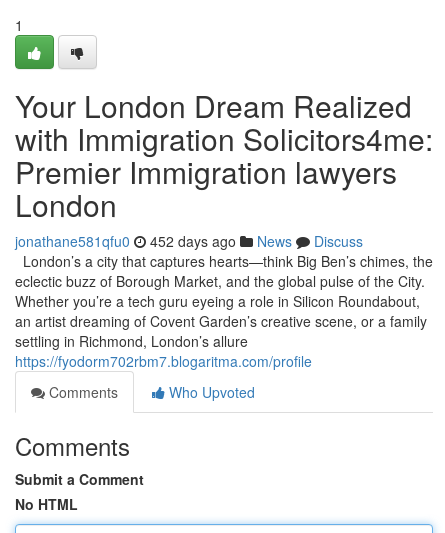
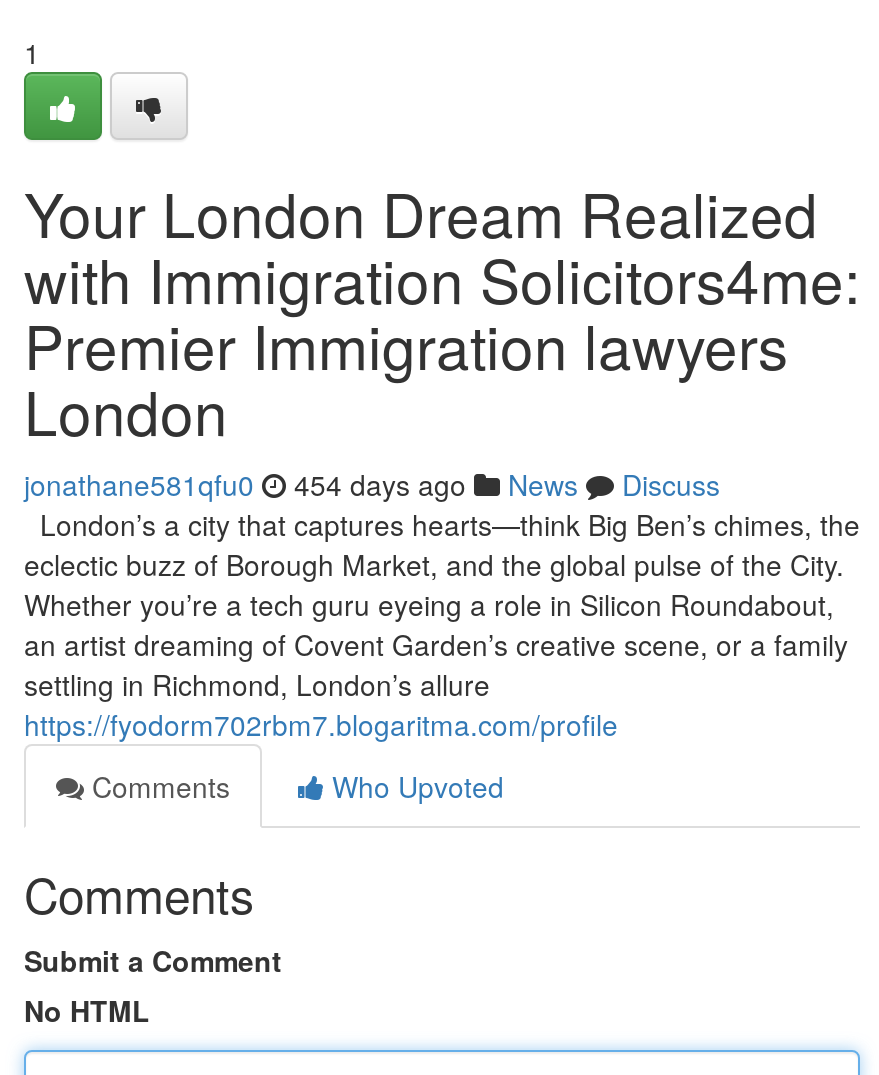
[15,231,363,251] jonathane581qfu0 452 days ago News Discuss -> [24,464,720,504] jonathane581qfu0 454 days ago News Discuss

